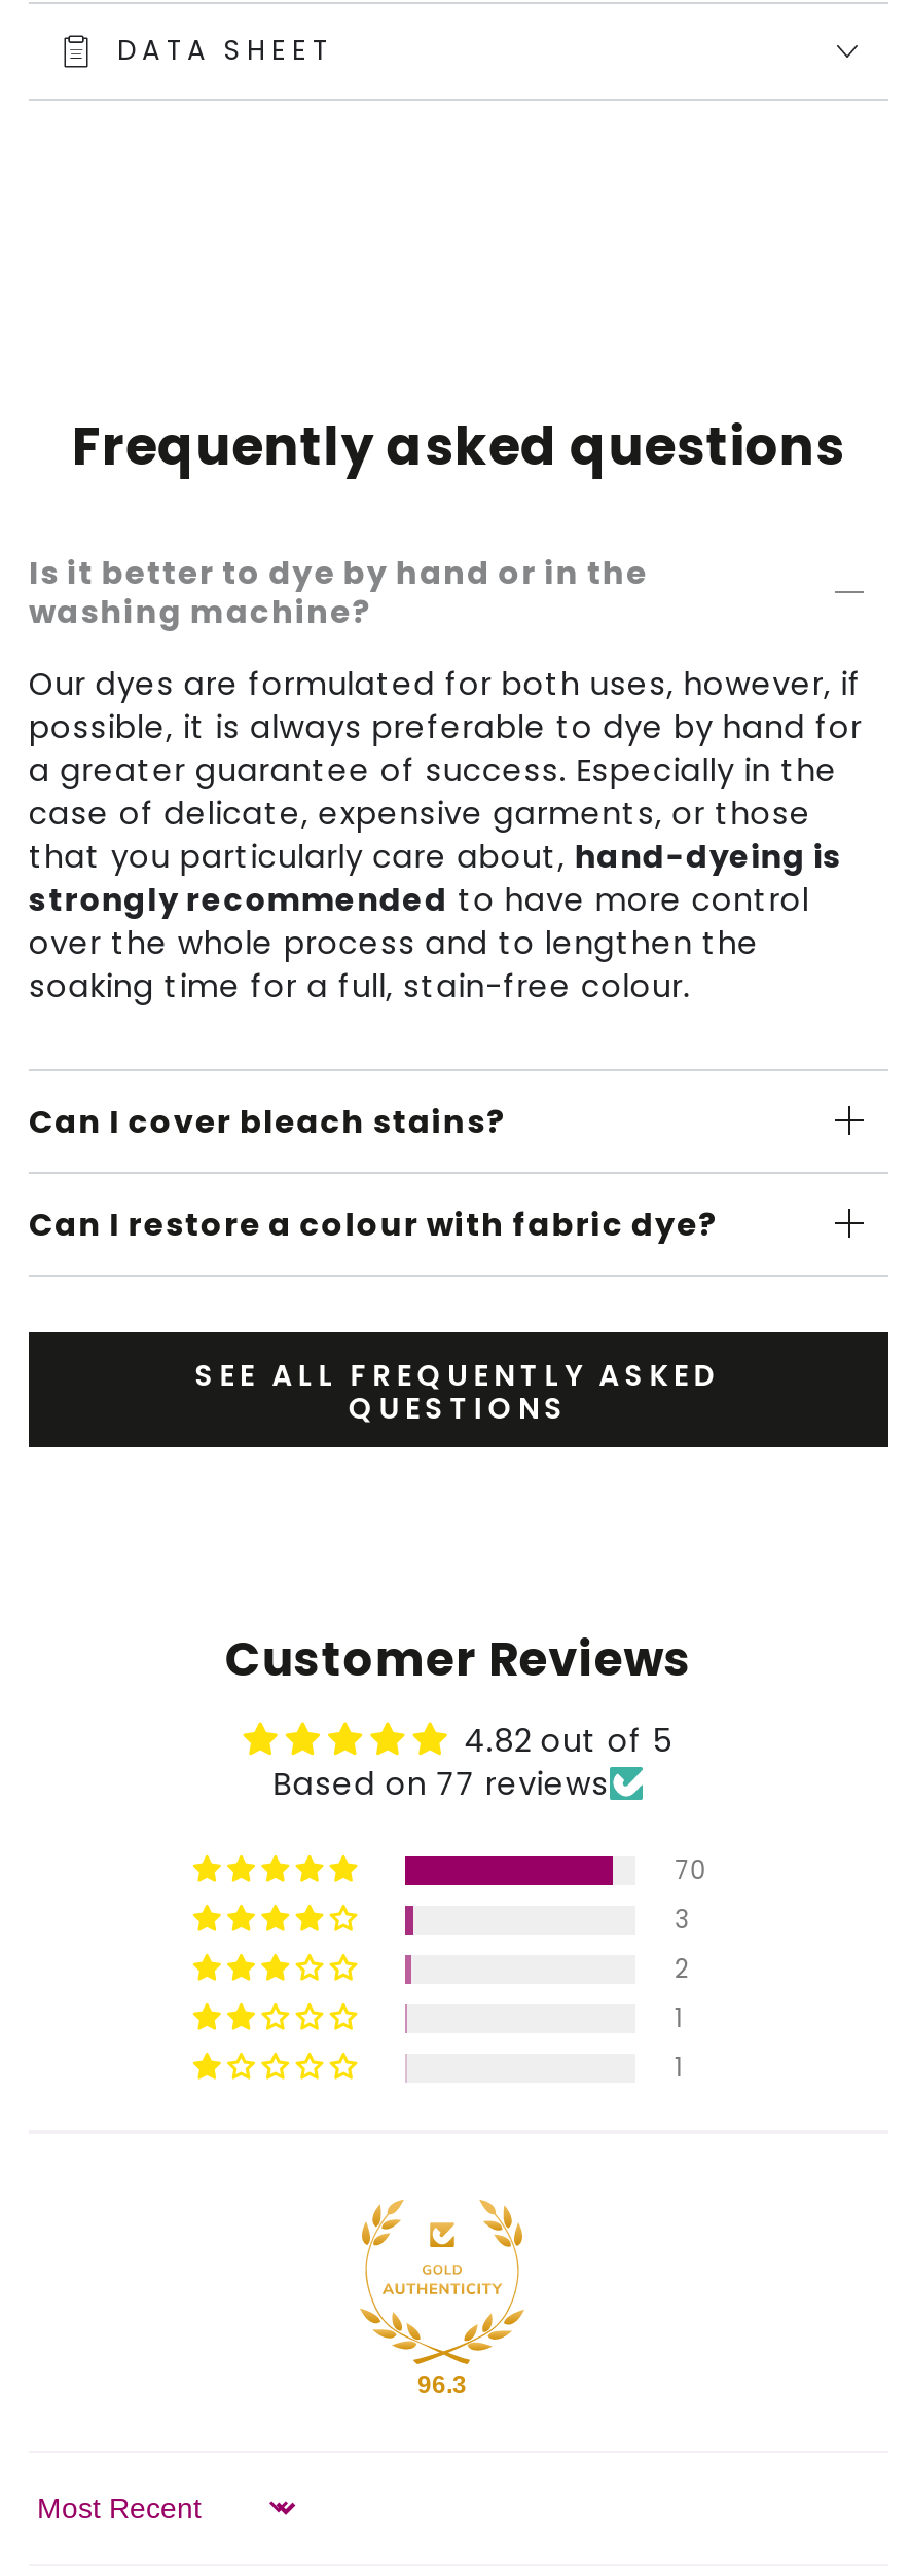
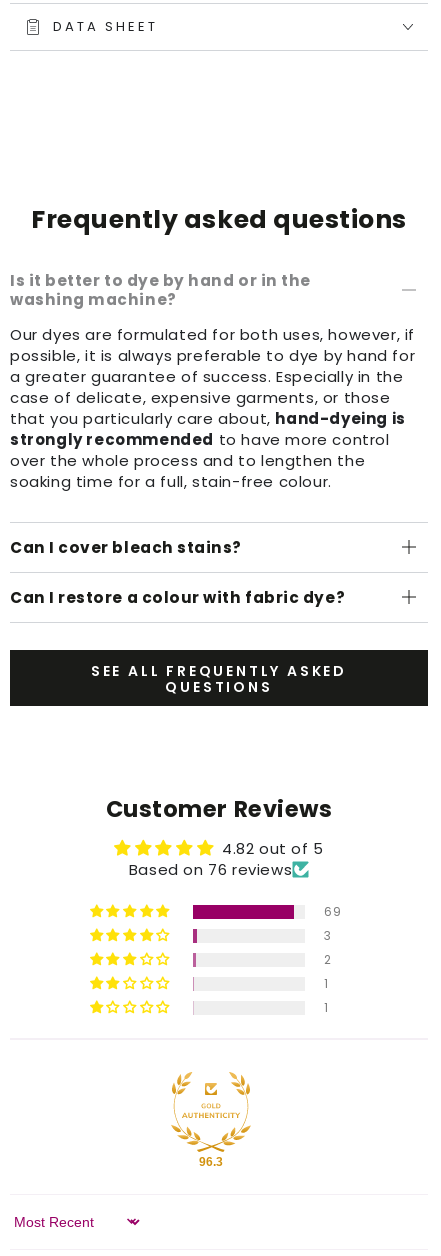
[273,1761,609,1804] Based on 77 reviews -> [129,859,292,880] Based on 76 reviews
[675,1853,708,1888] 70 -> [324,903,341,920] 69

